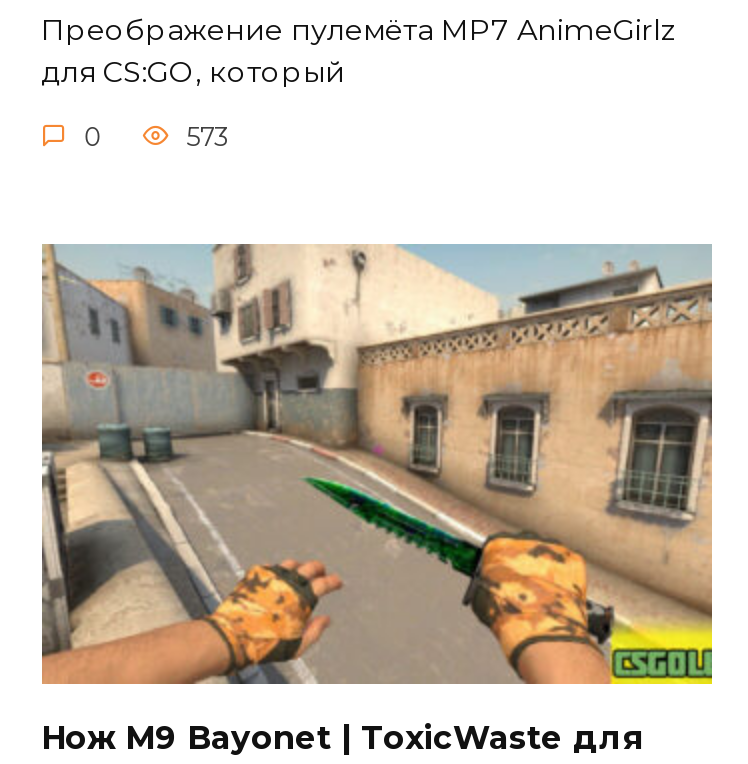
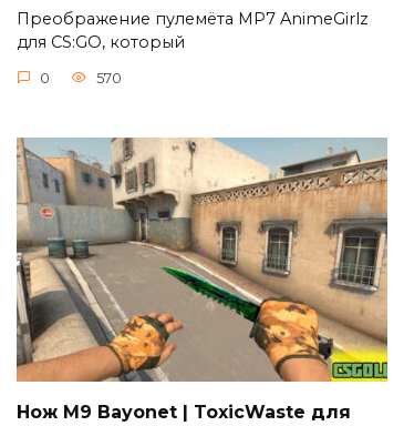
[186,122,230,152] 573 -> [96,70,122,87] 570

